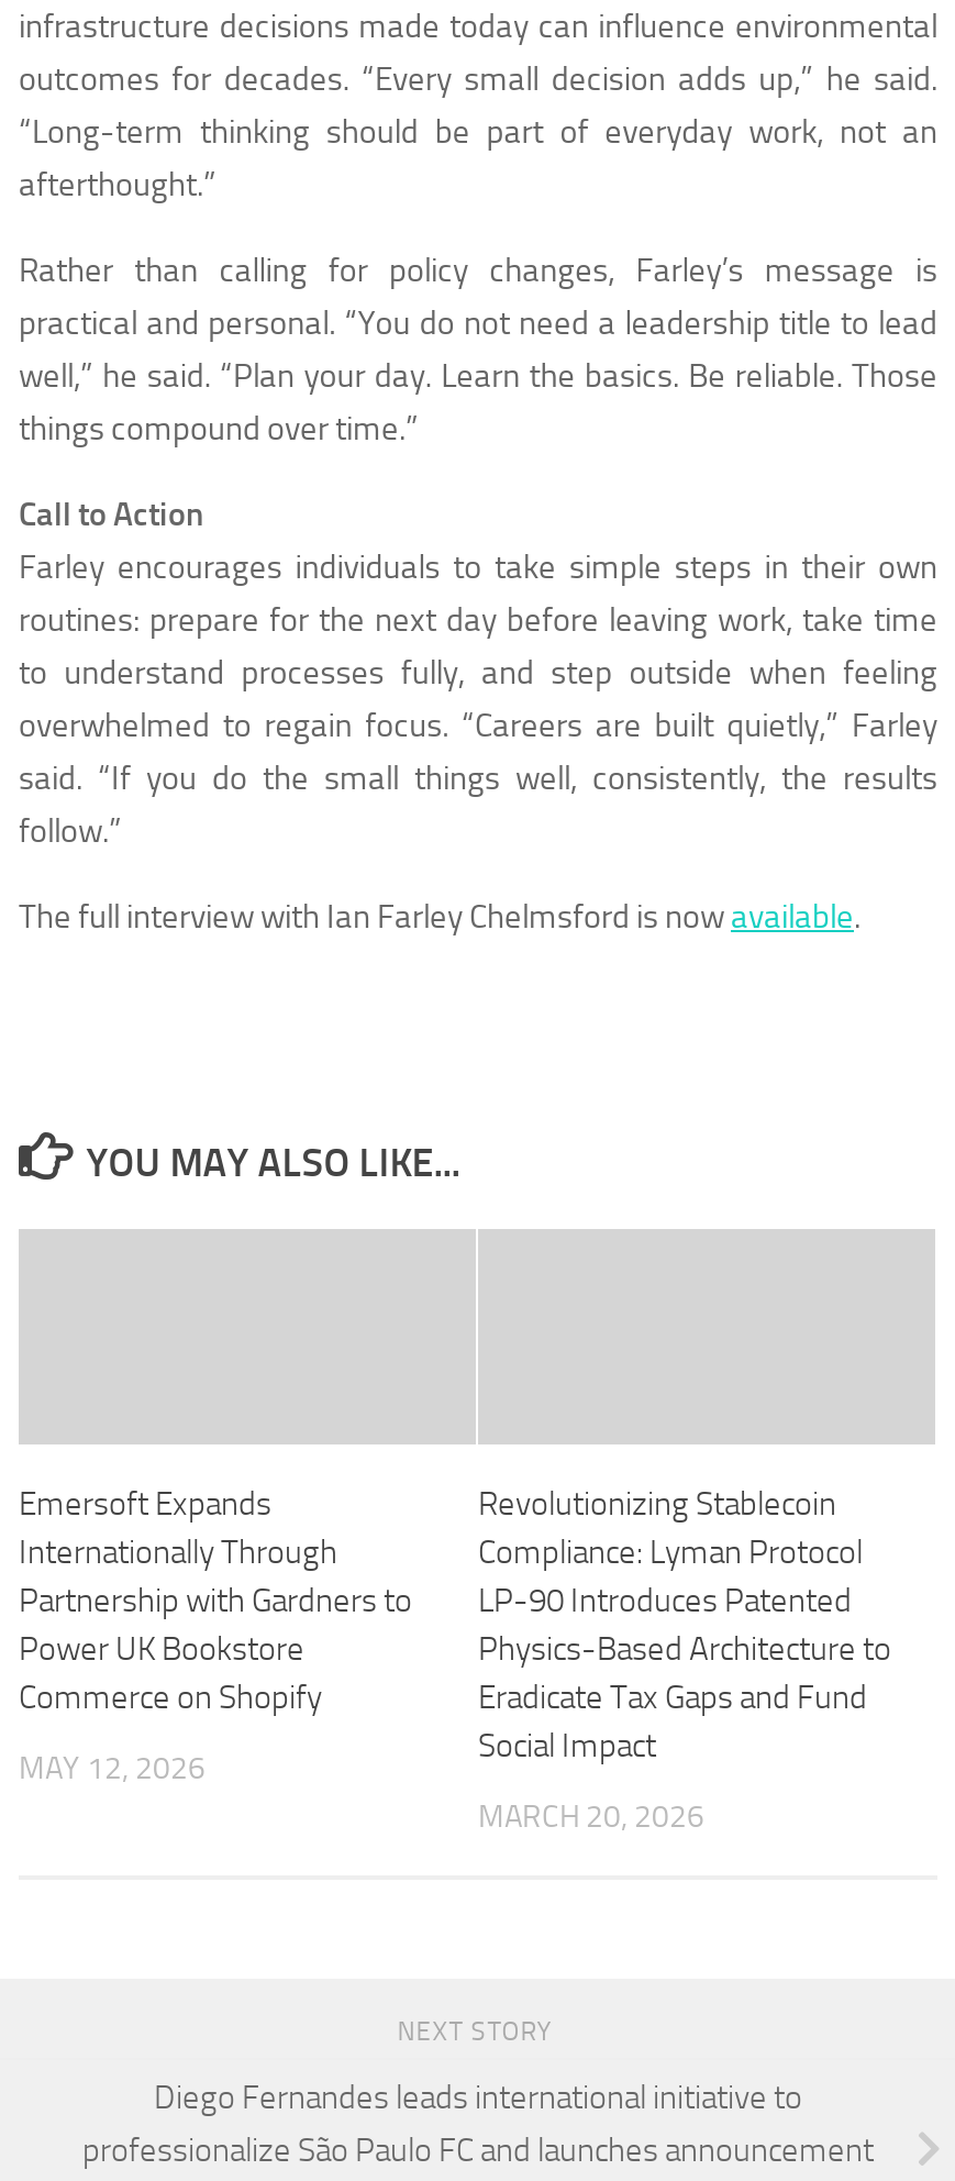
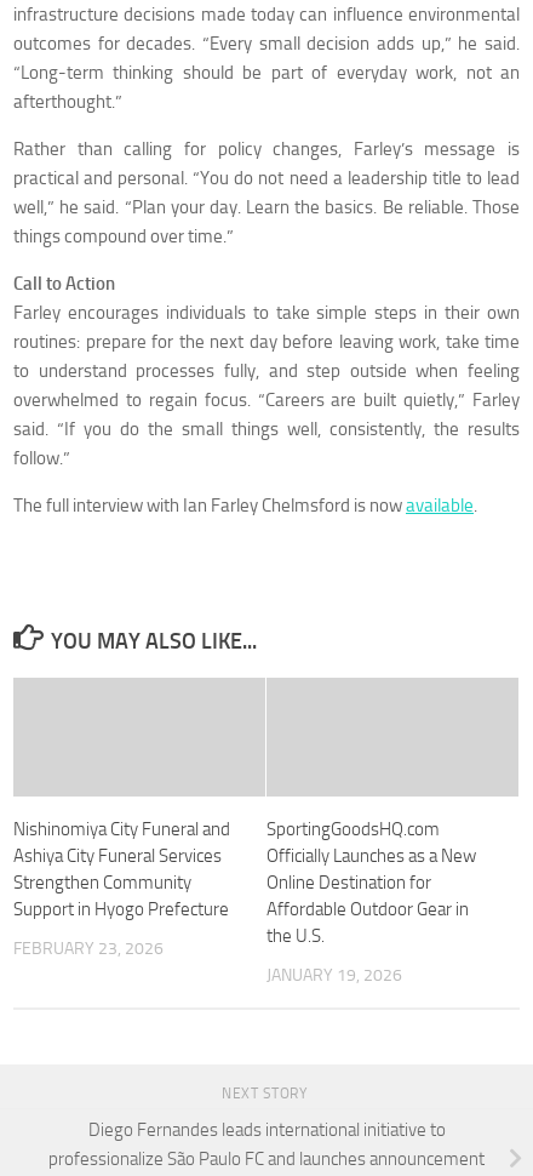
[19,1484,412,1717] Emersoft Expands | Internationally Through | Partnership with Gardners to | Power UK Bookstore | Commerce on Shopify -> [13,818,230,920] Nishinomiya City Funeral and | Ashiya City Funeral Services | Strengthen Community | Support in Hyogo Prefecture
[478,1484,891,1765] Revolutionizing Stablecoin | Compliance: Lyman Protocol | LP-90 Introduces Patented | Physics-Based Architecture to | Eradicate Tax Gaps and Fund | Social Impact -> [266,818,476,947] SportingGoodsHQ.com | Officially Launches as a New | Online Destination for | Affordable Outdoor Gear in | the U.S.
[19,1750,206,1787] MAY 12, 2026 -> [13,938,164,959] FEBRUARY 23, 2026
[478,1798,704,1836] MARCH 20, 2026 -> [266,965,402,986] JANUARY 19, 2026

